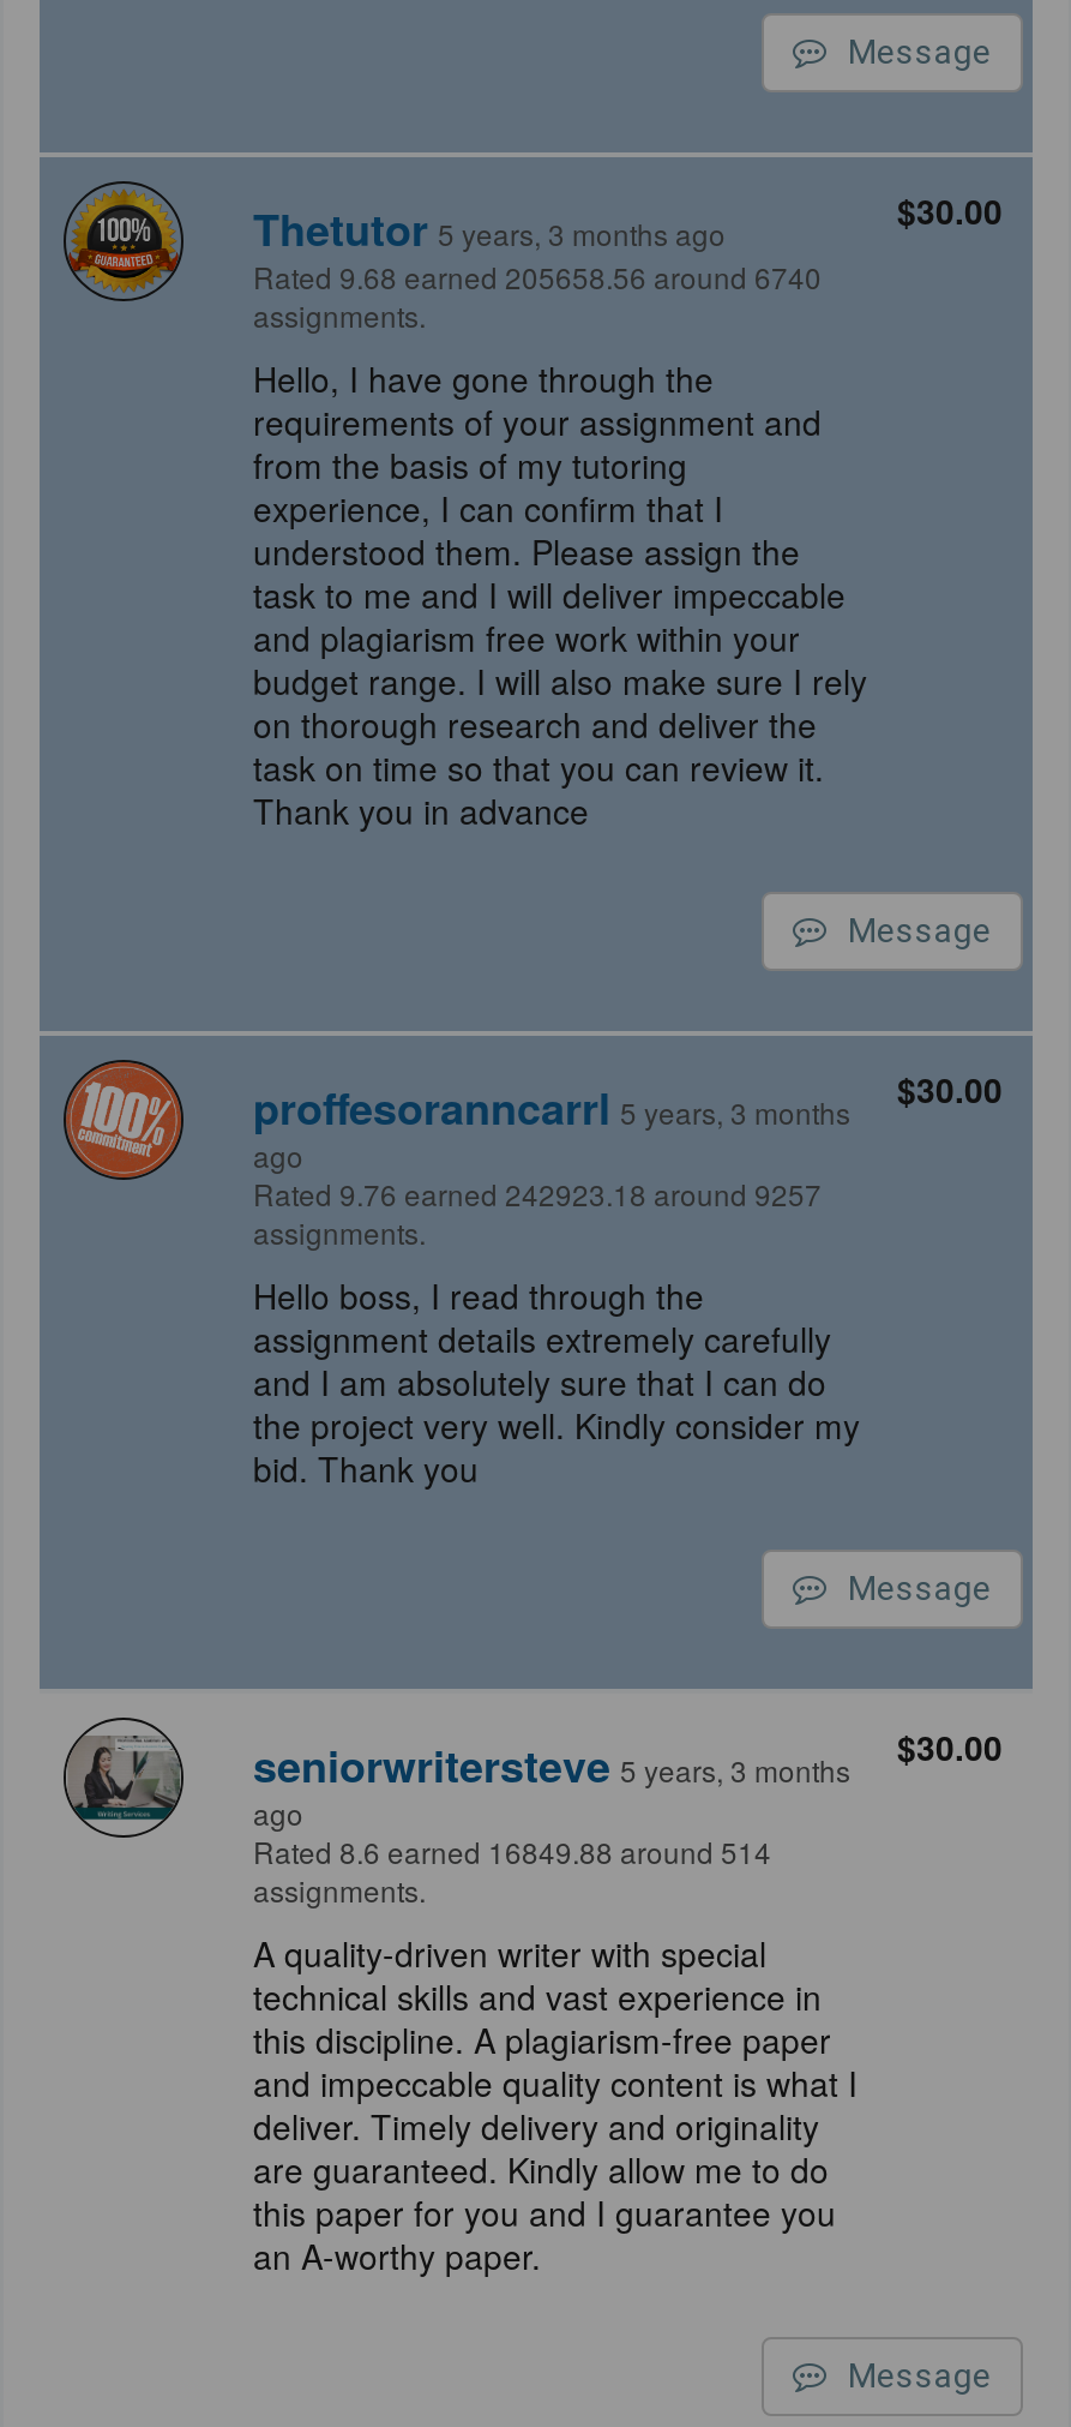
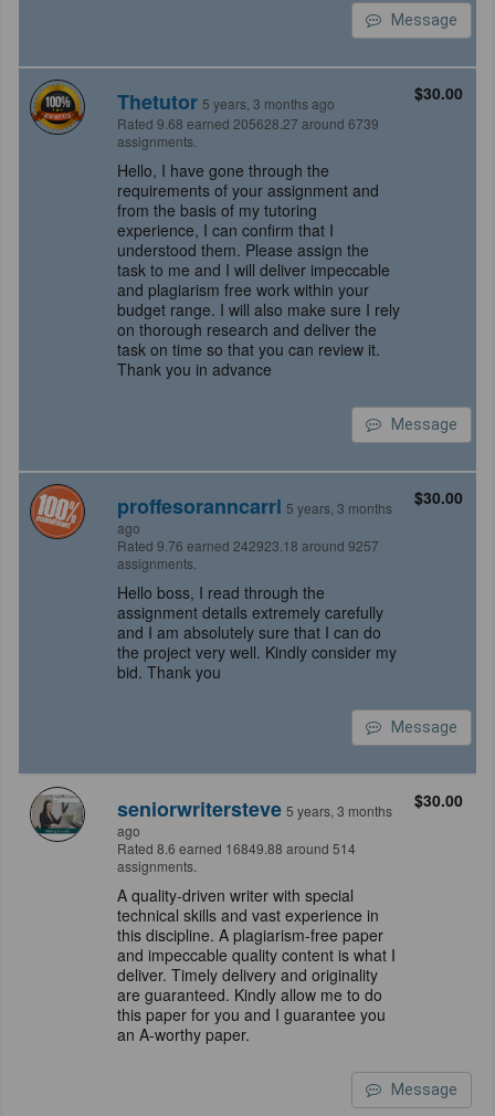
[253,256,822,296] Rated 9.68 earned 205658.56 around 6740 -> [117,114,379,133] Rated 9.68 earned 205628.27 around 6739

